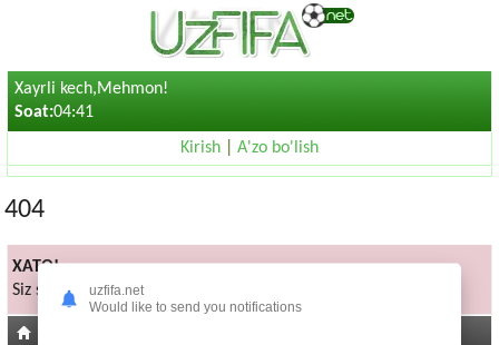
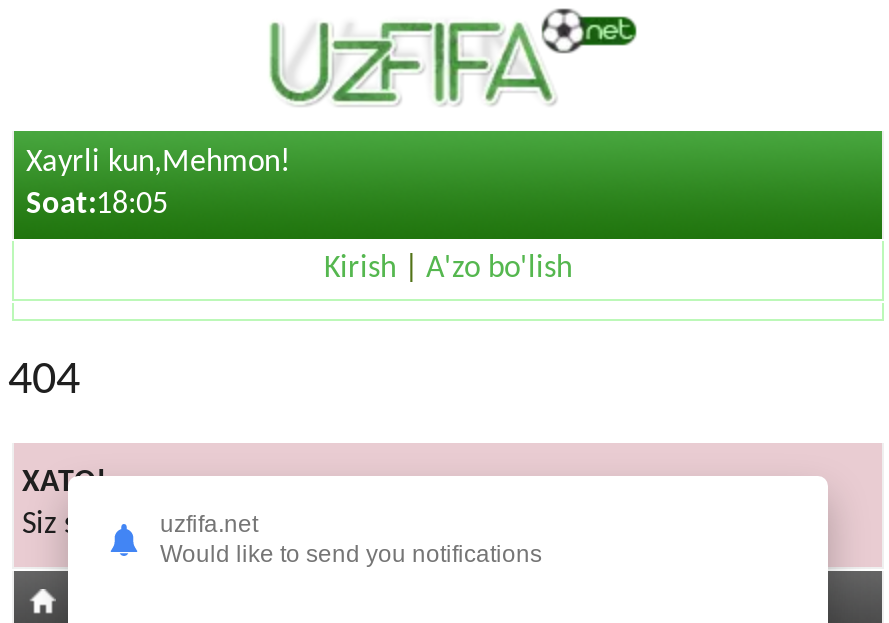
[14,80,168,98] Xayrli kech,Mehmon! -> [26,147,290,179] Xayrli kun,Mehmon!
[14,103,94,121] Soat:04:41 -> [26,189,168,221] Soat:18:05

